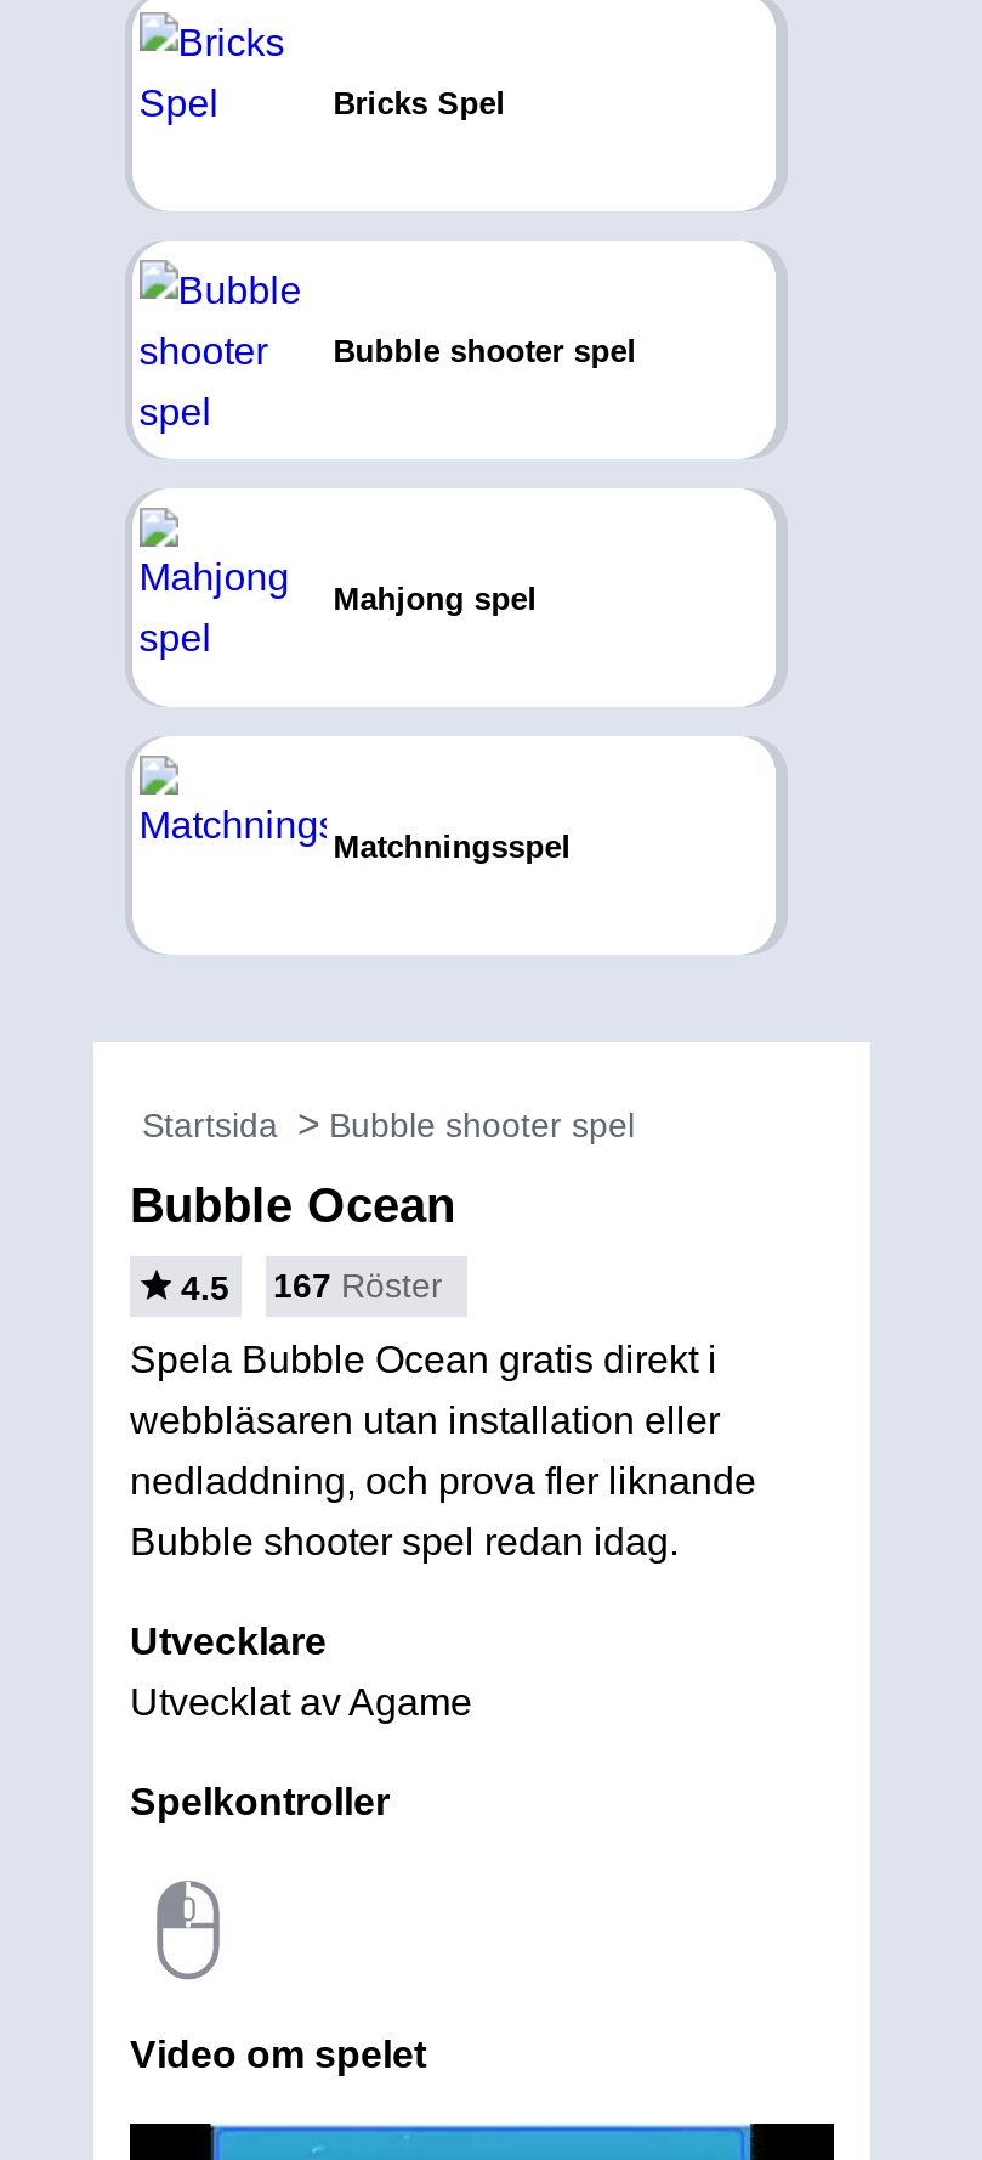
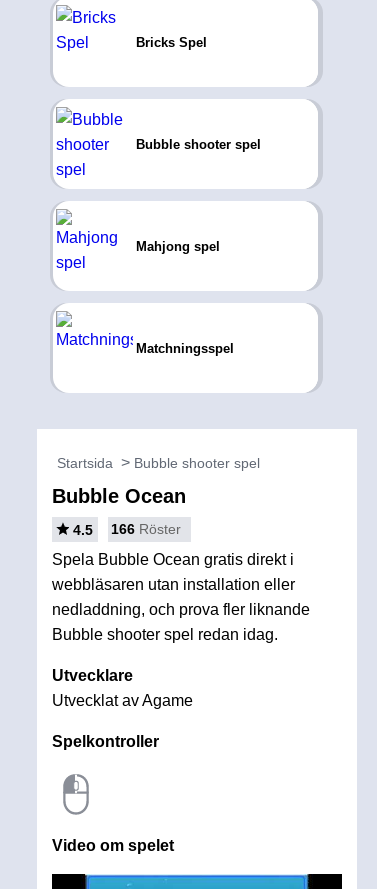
[181,1266,443,1307] 4.5 167 Röster -> [73,521,181,538] 4.5 166 Röster

